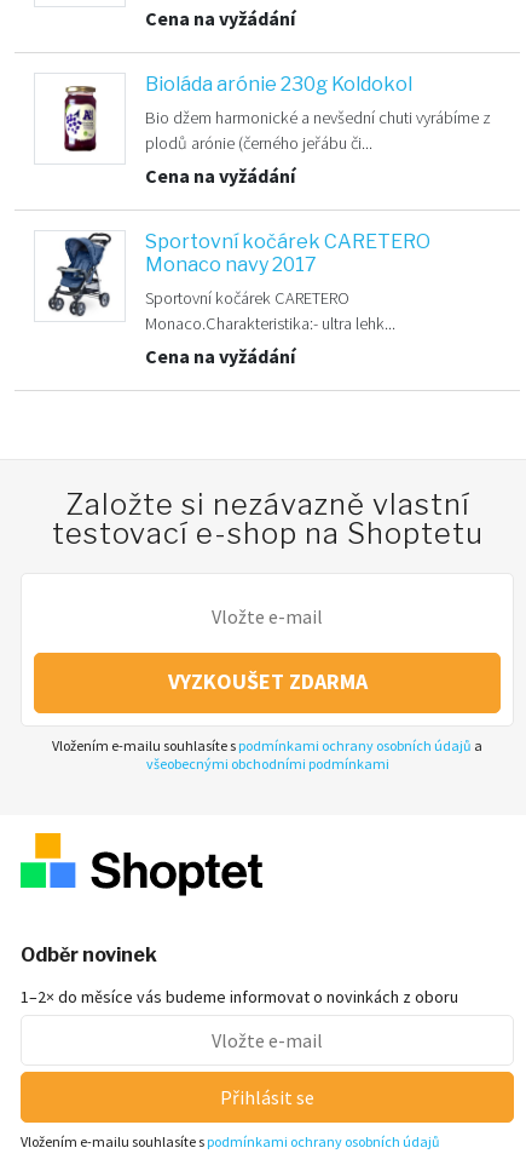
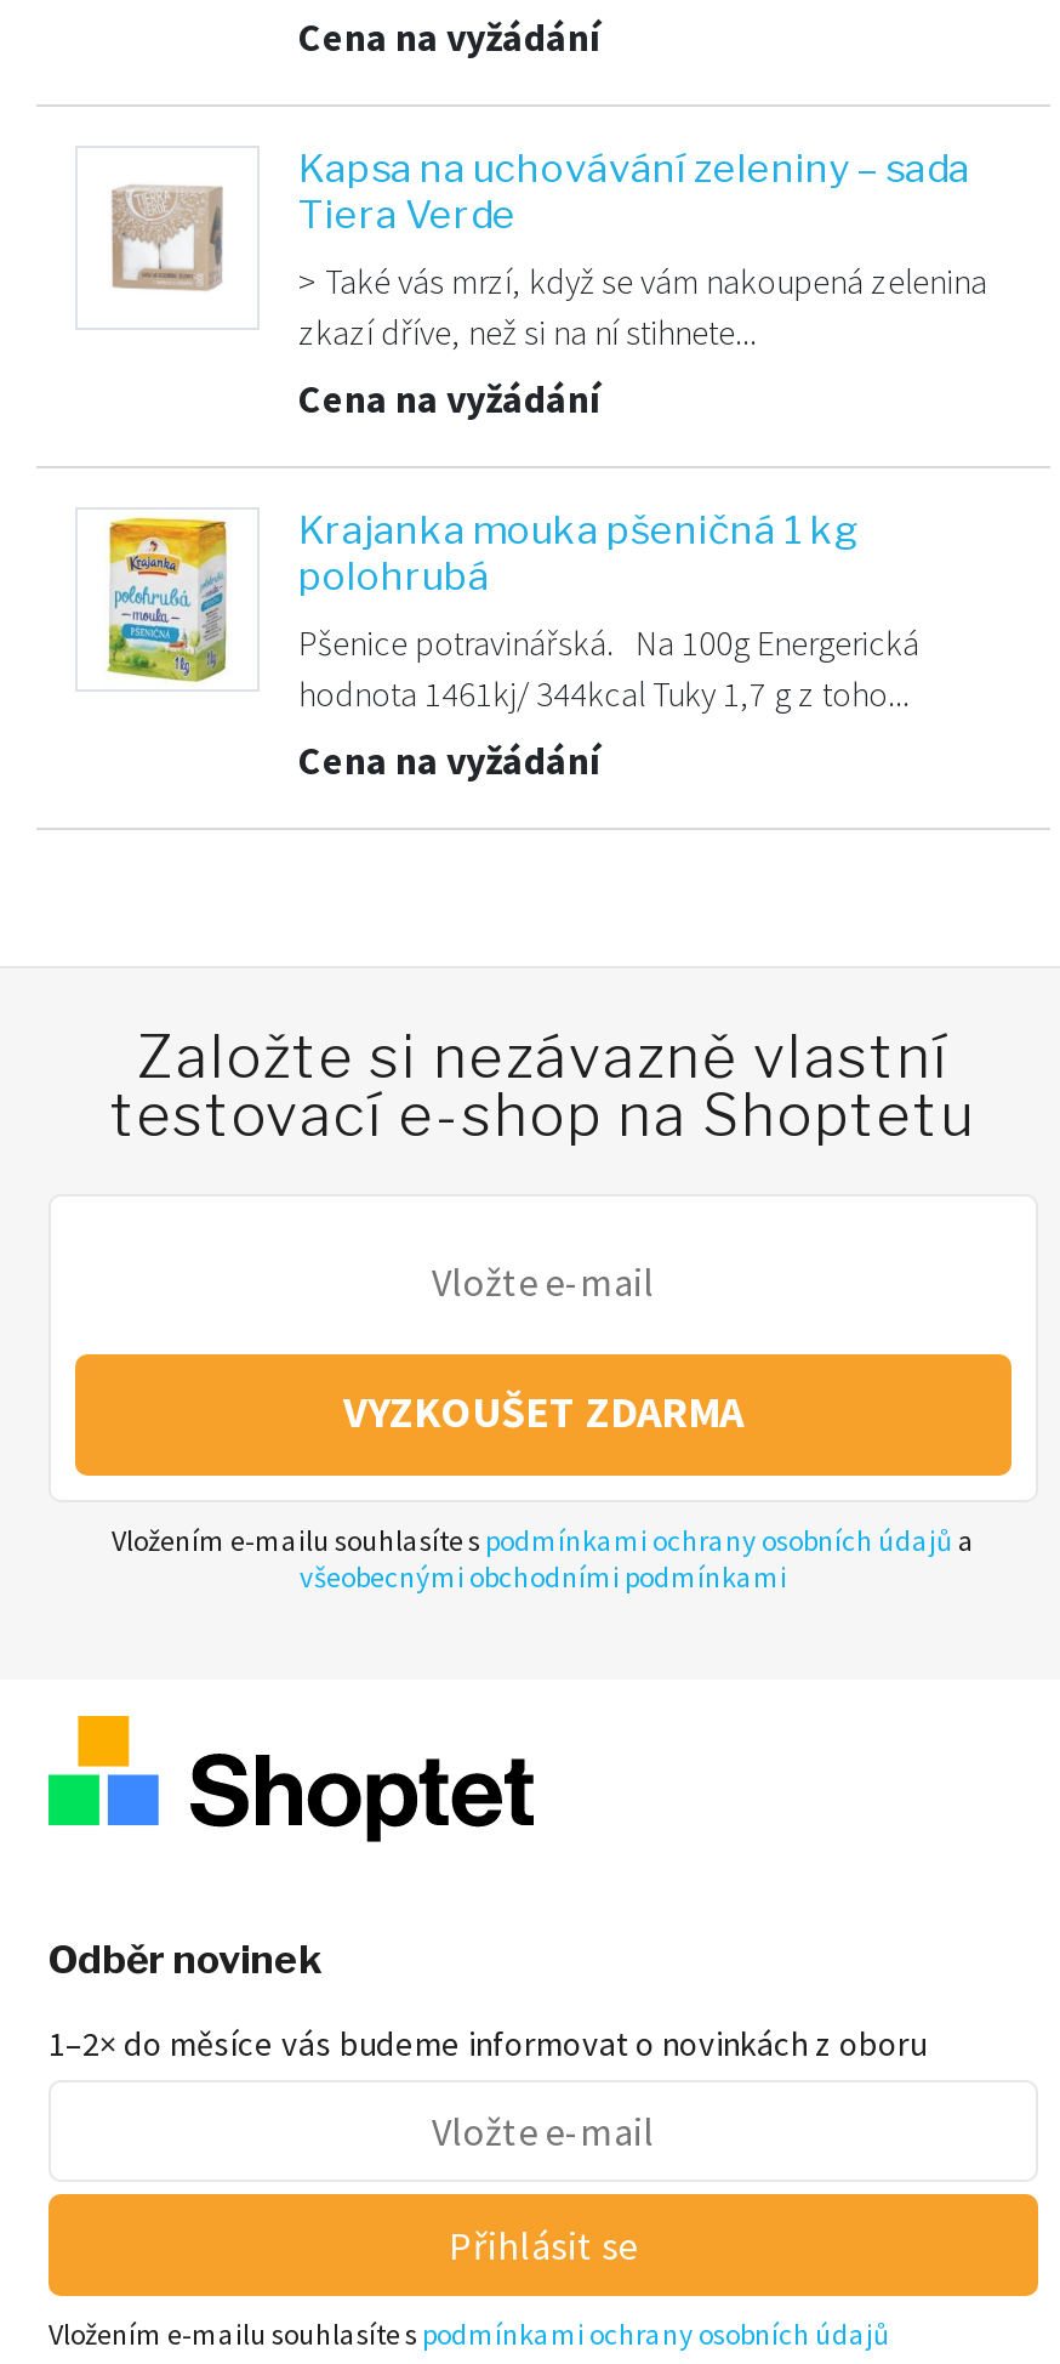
[52,73,412,153] [image] | Bioláda arónie 230g Koldokol -> [109,146,970,303] [image] | Kapsa na uchovávání zeleniny – sada | Tiera Verde
[145,107,491,154] Bio džem harmonické a nevšední chuti vyrábíme z | plodů arónie (černého jeřábu či... -> [298,260,987,355] > Také vás mrzí, když se vám nakoupená zelenina | zkazí dříve, než si na ní stihnete...
[47,230,430,317] [image] | Sportovní kočárek CARETERO | Monaco navy 2017 -> [104,508,859,684] [image] | Krajanka mouka pšeničná 1 kg | polohrubá
[145,287,395,335] Sportovní kočárek CARETERO | Monaco.Charakteristika:- ultra lehk... -> [298,622,919,717] Pšenice potravinářská. Na 100g Energerická | hodnota 1461kj/ 344kcal Tuky 1,7 g z toho...

